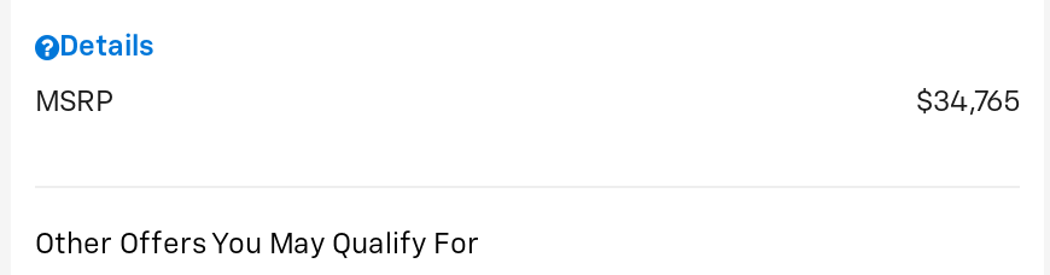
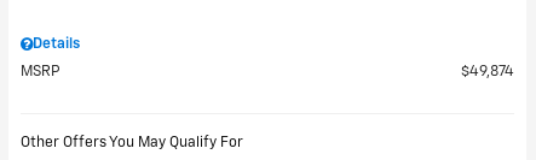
[916,88,1020,117] $34,765 -> [461,65,514,80] $49,874

